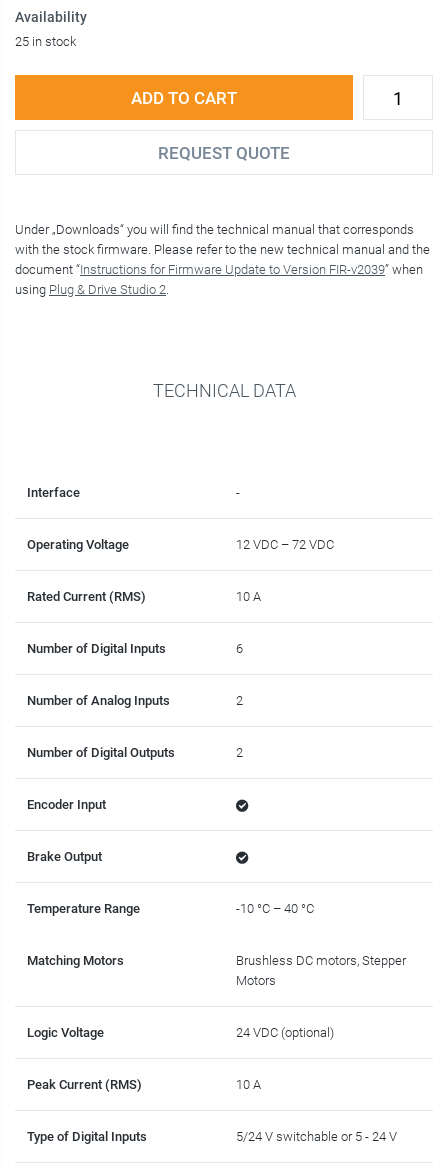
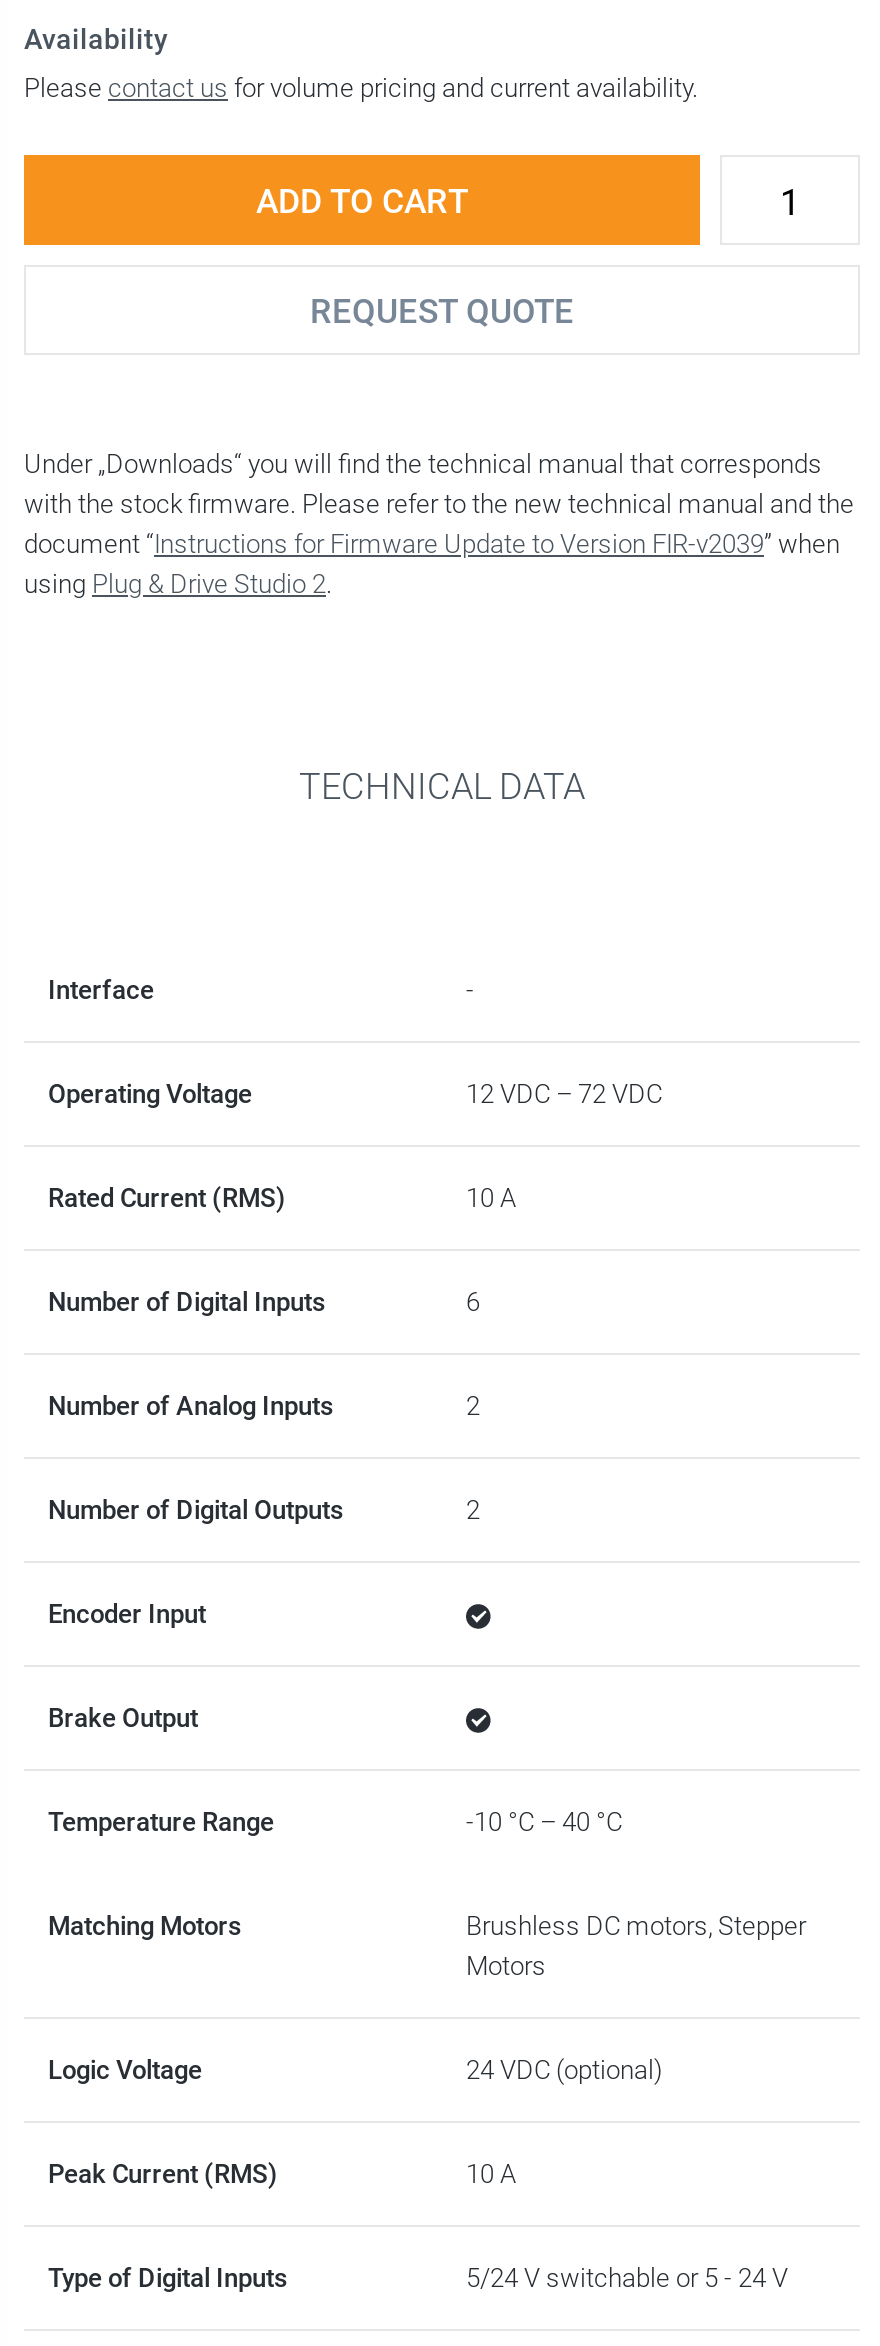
[15,34,76,49] 25 in stock -> [24,74,698,104] Please contact us for volume pricing and current availability.

